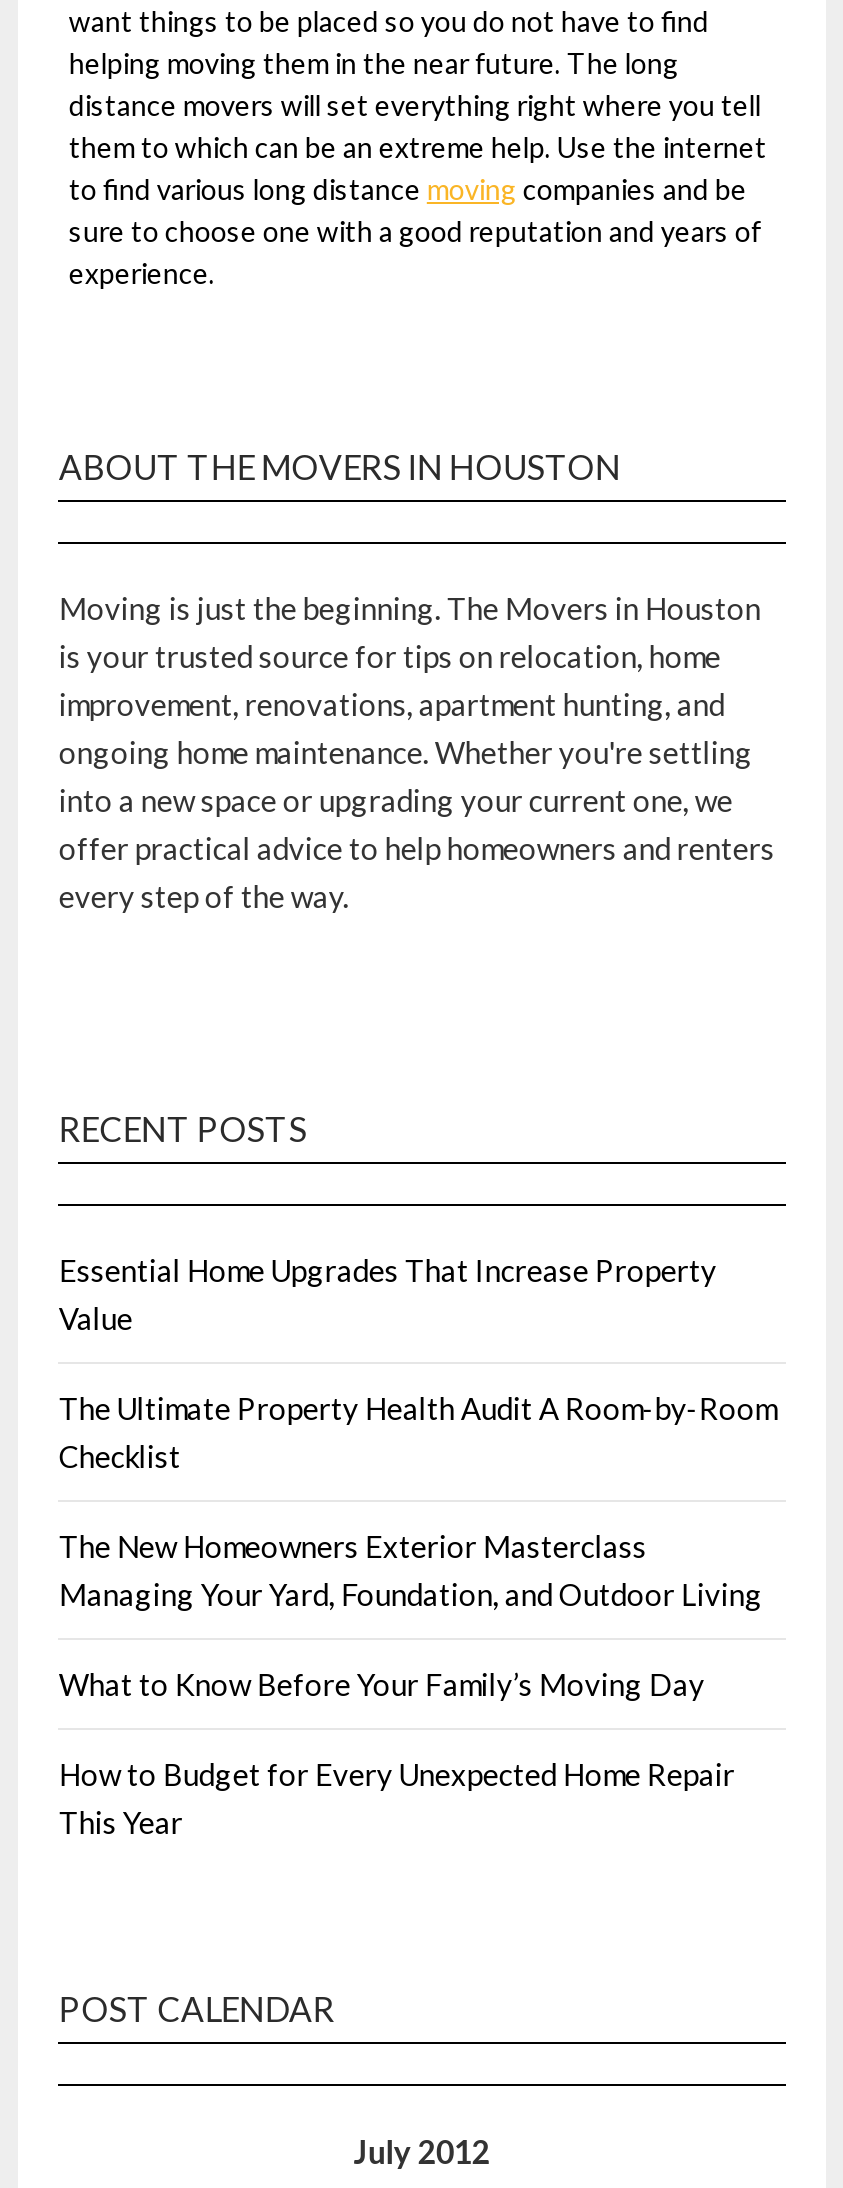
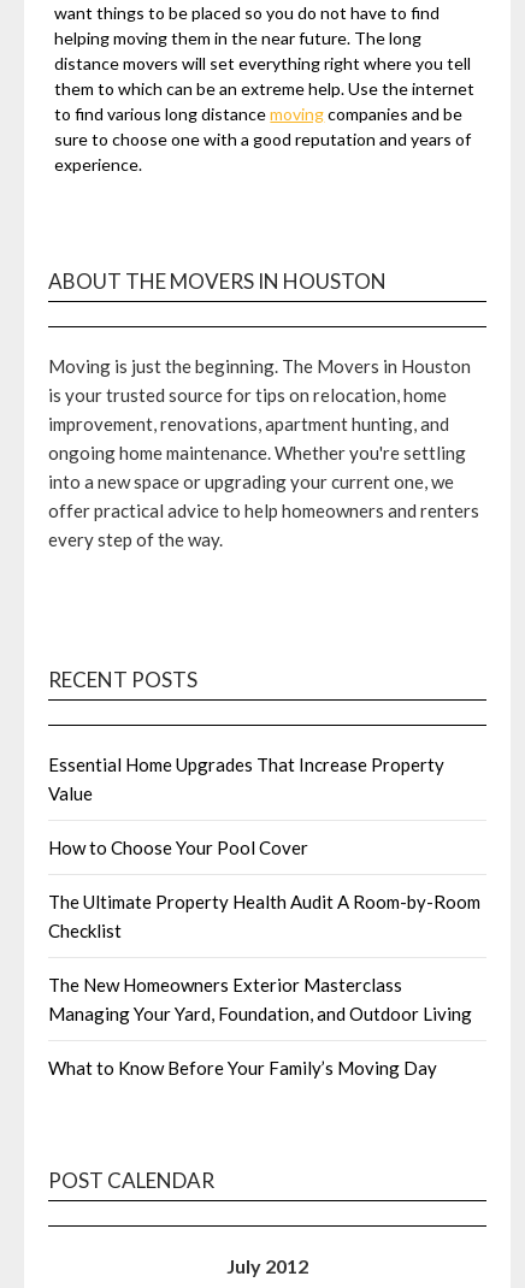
none -> [49,836,309,858] How to Choose Your Pool Cover
moved [59,1389,777,1701] -> [49,890,481,1078]: The Ultimate Property Health Audit A Room-by-Room | Checklist | The New Homeowners Exterior Masterclass | Managing Your Yard, Foundation, and Outdoor Living | What to Know Before Your Family’s Moving Day
[59,1755,735,1839] How to Budget for Every Unexpected Home Repair | This Year -> none

